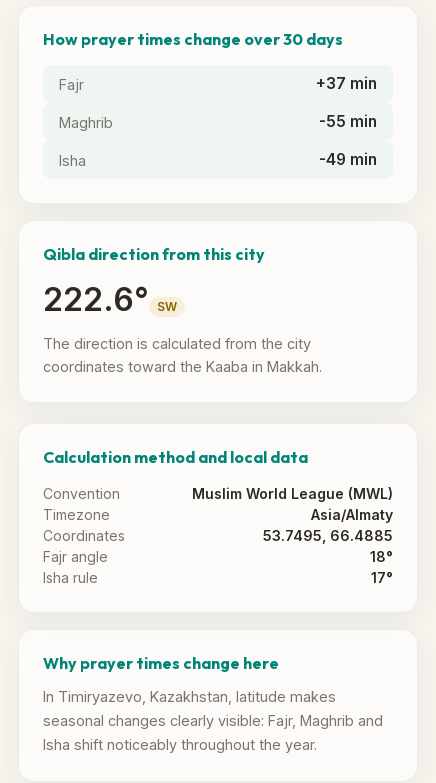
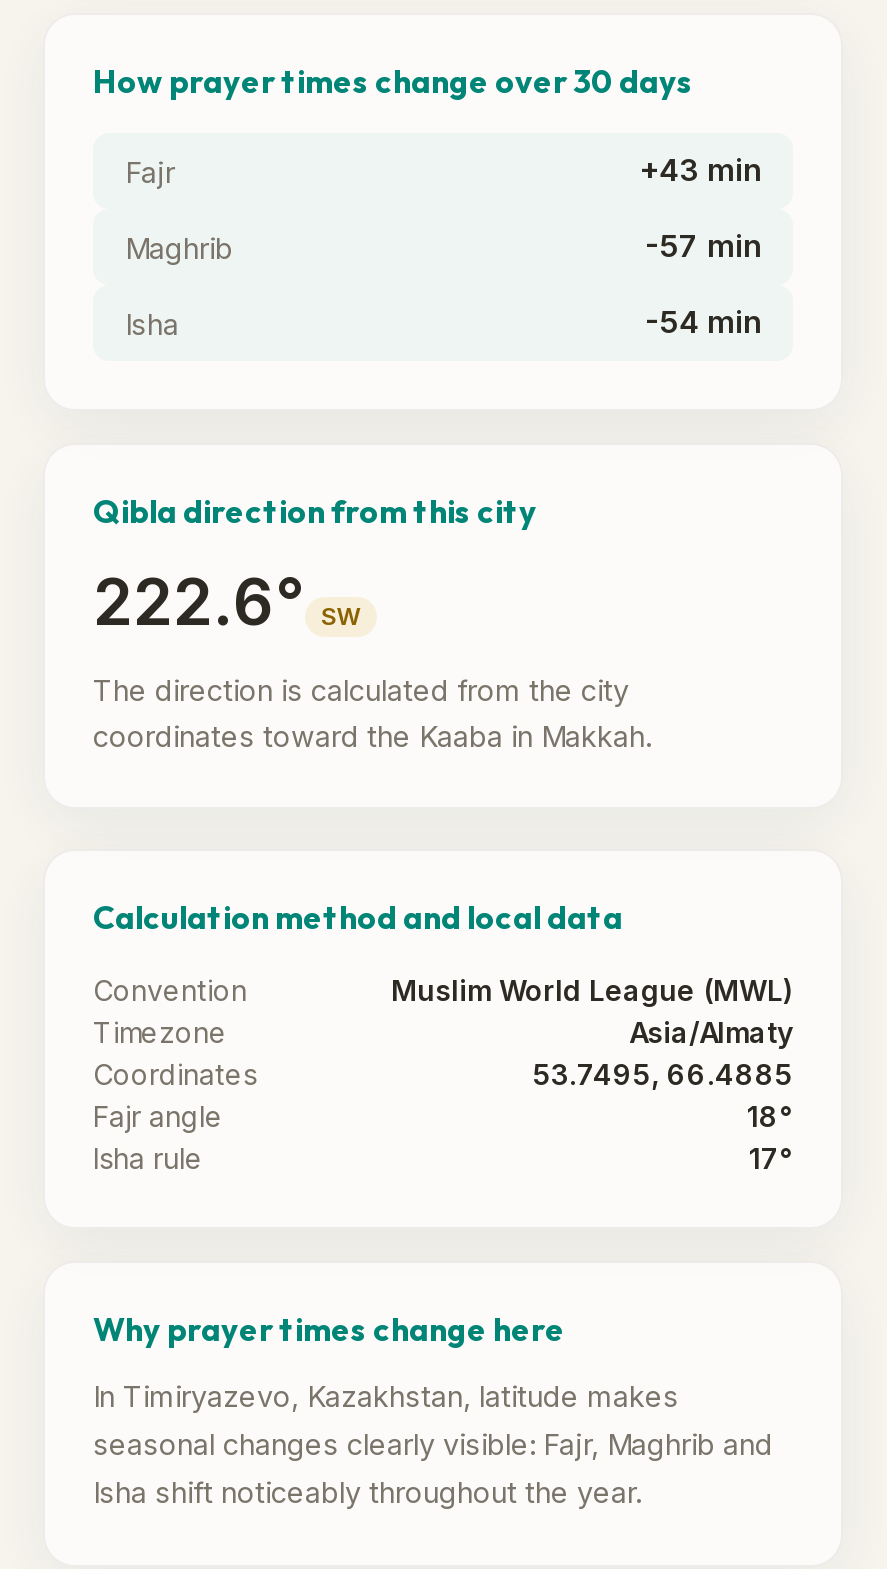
[316,74,377,93] +37 min -> [639,151,761,189] +43 min
[319,112,377,131] -55 min -> [645,227,761,265] -57 min
[319,150,377,169] -49 min -> [645,303,761,341] -54 min

